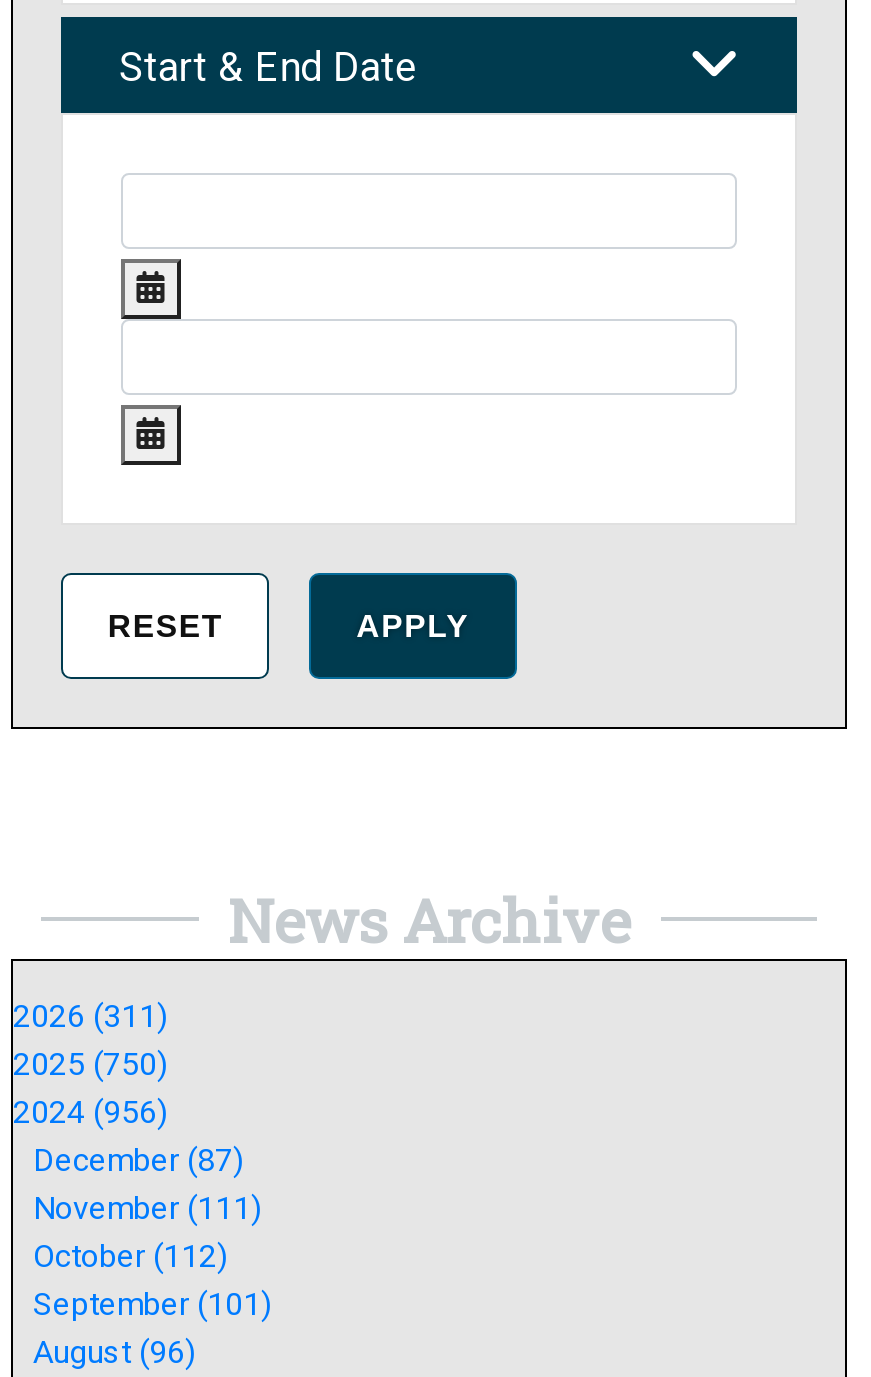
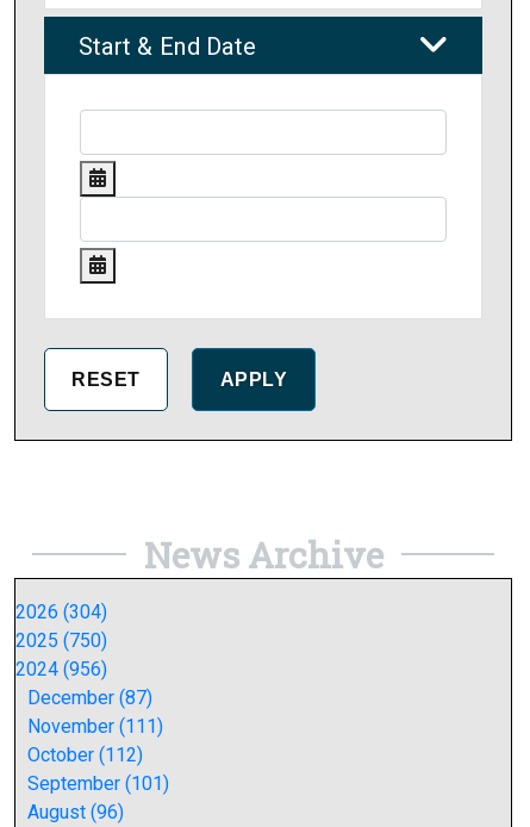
[13,997,167,1035] 2026 (311) -> [15,601,107,623] 2026 (304)

